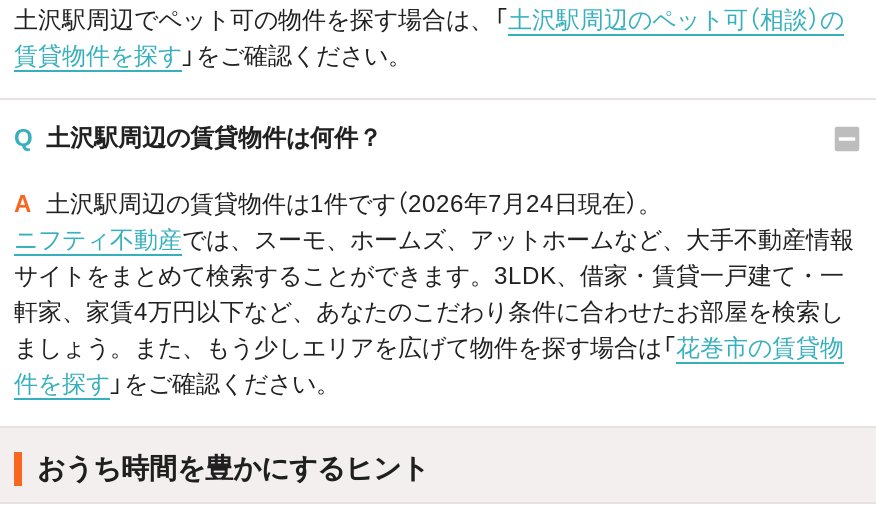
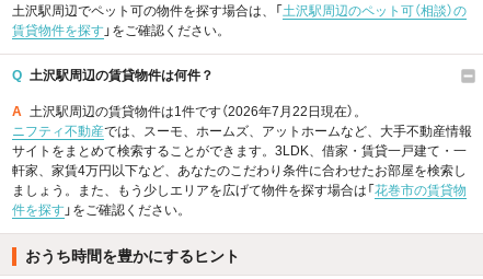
[14,189,662,217] A 土沢駅周辺の賃貸物件は1件です（2026年7月24日現在）。 -> [12,104,367,119] A 土沢駅周辺の賃貸物件は1件です（2026年7月22日現在）。

